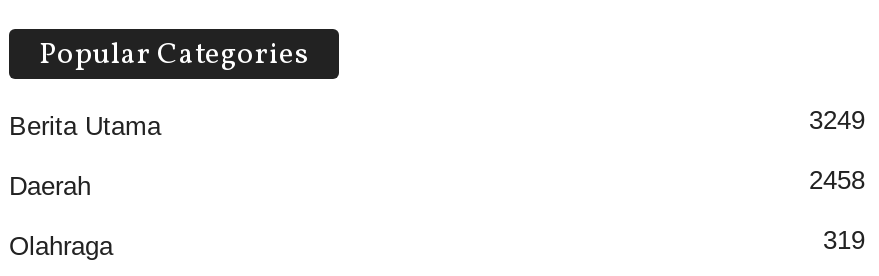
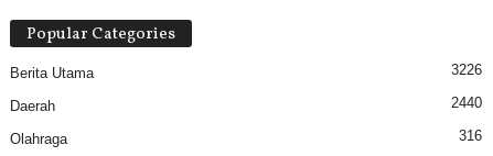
[809,104,865,134] 3249 -> [451,61,482,78] 3226
[809,164,865,194] 2458 -> [451,94,482,111] 2440
[823,224,865,254] 319 -> [459,127,482,144] 316

